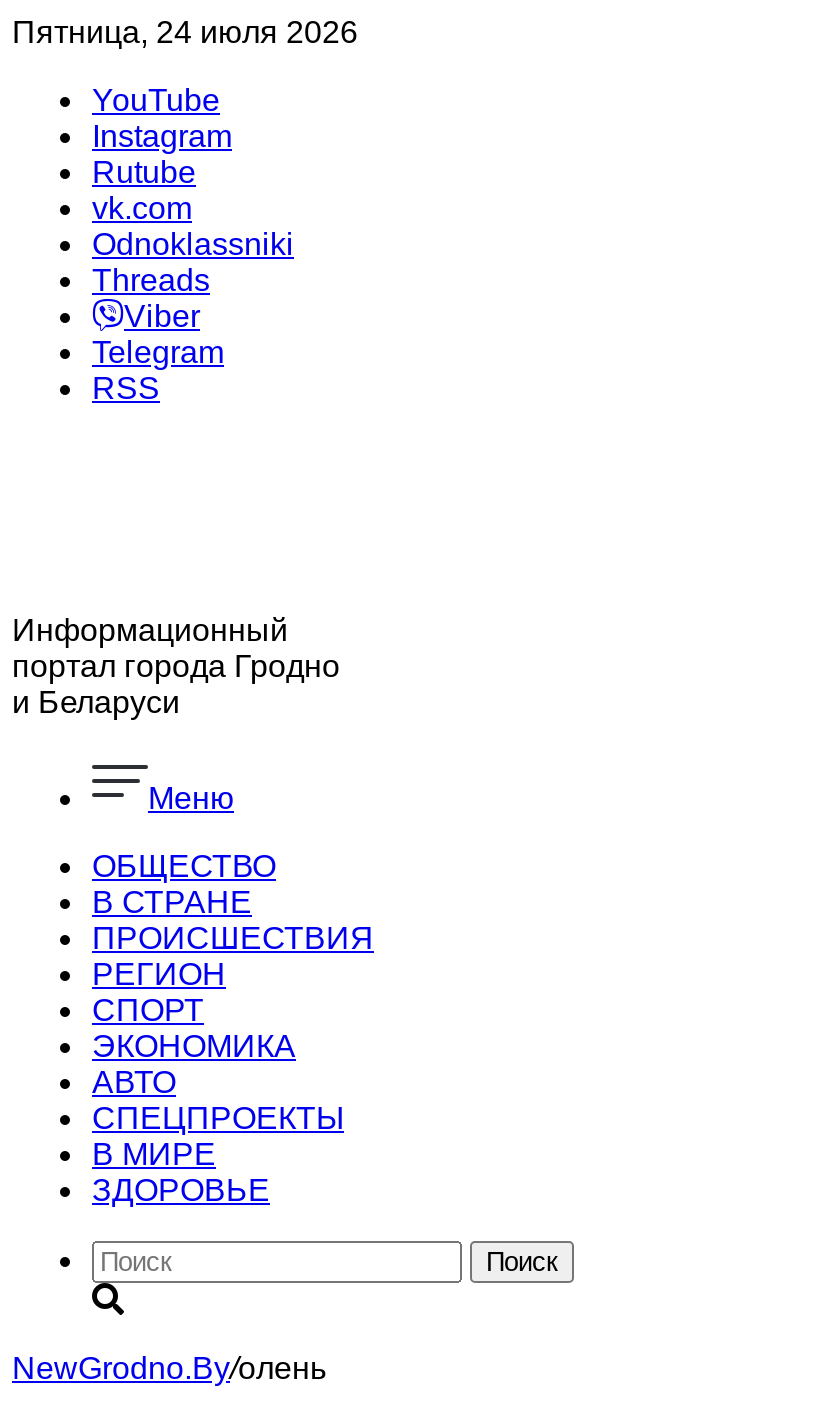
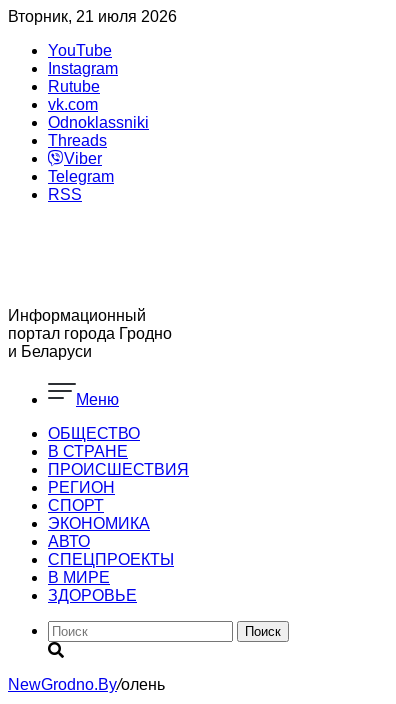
[12,15,358,49] Пятница, 24 июля 2026 -> [8,8,177,25] Вторник, 21 июля 2026

